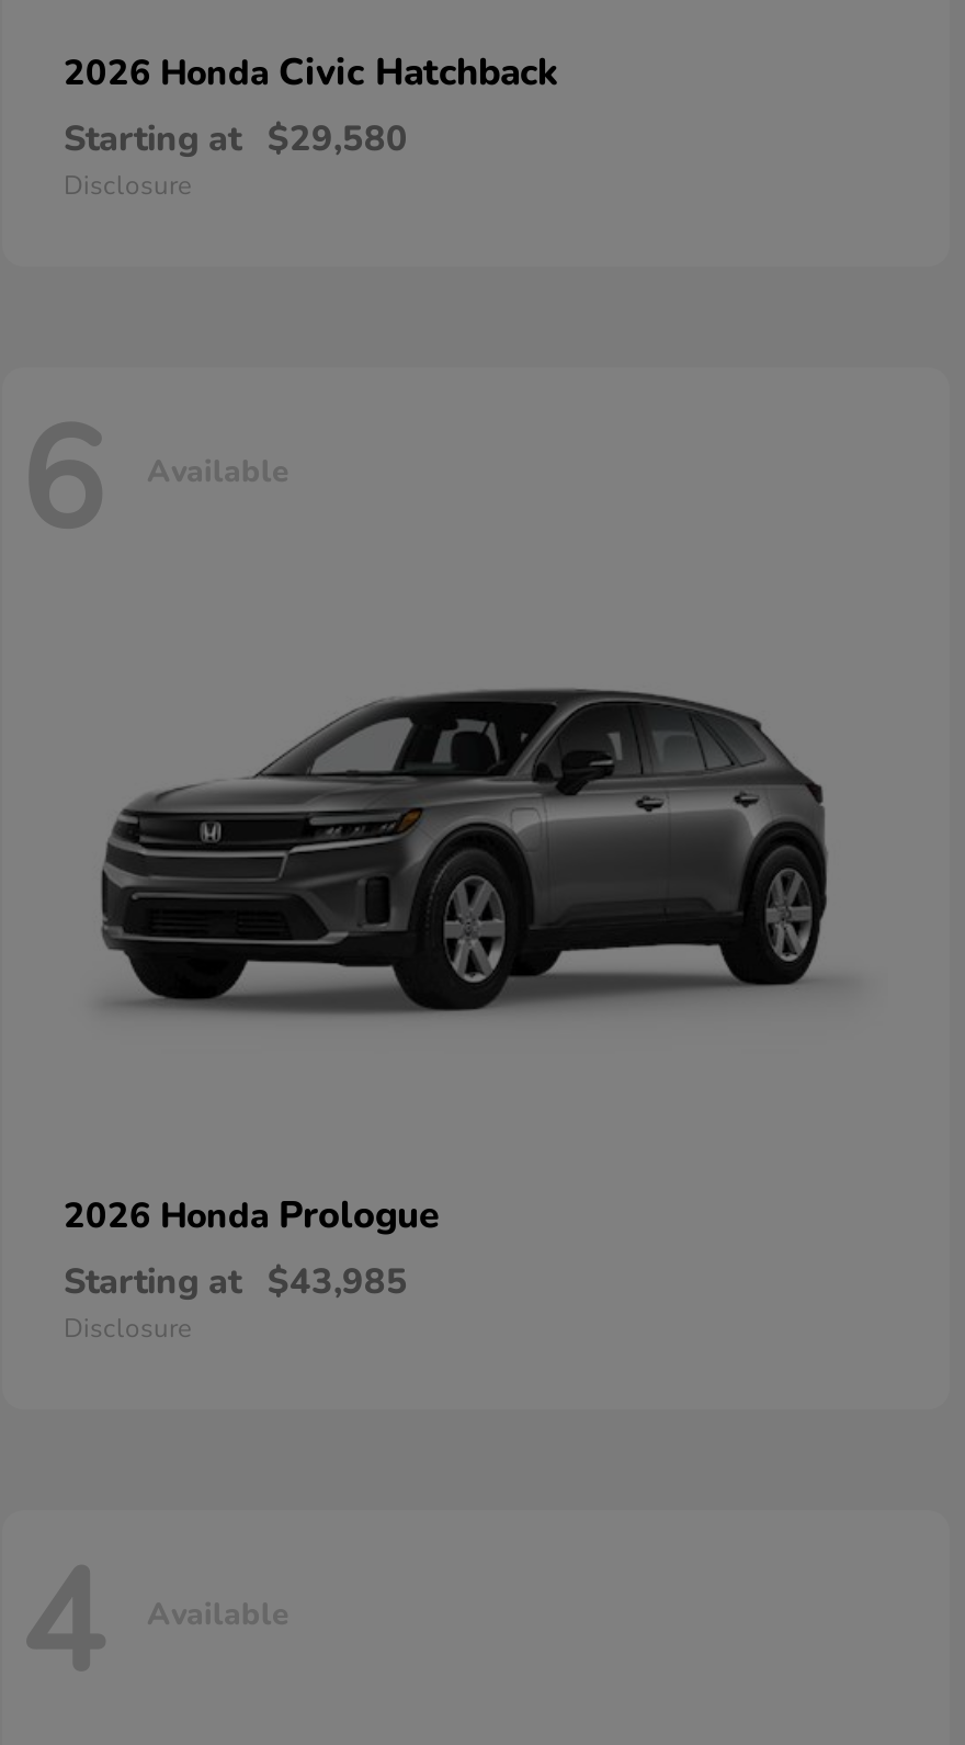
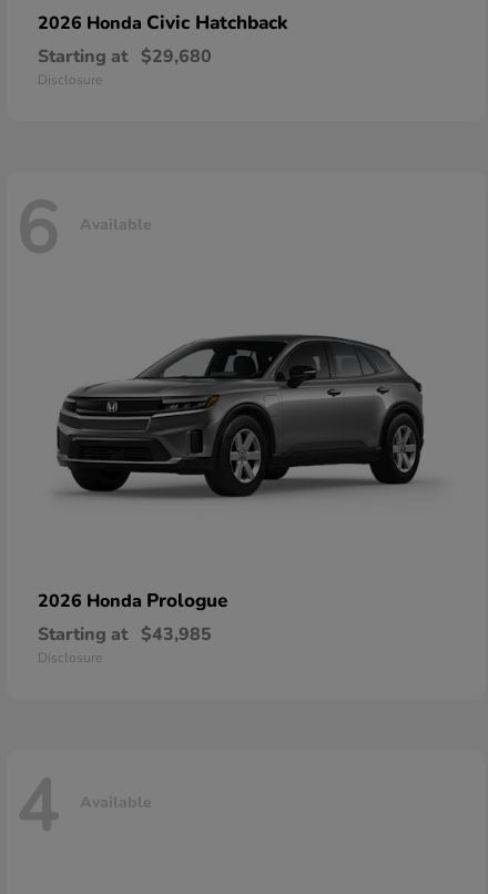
[64,115,408,163] Starting at $29,580 -> [38,44,212,69] Starting at $29,680

